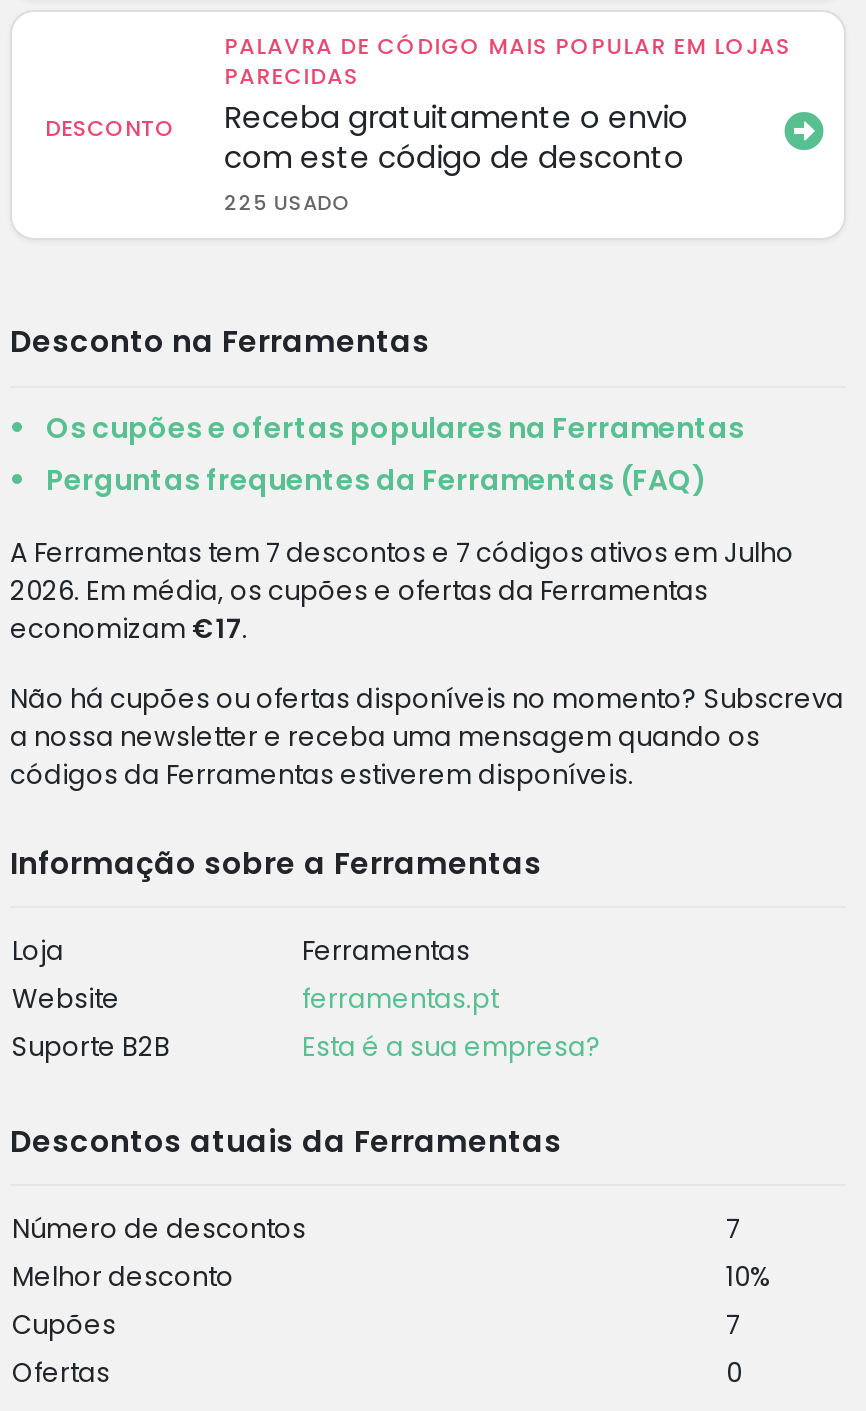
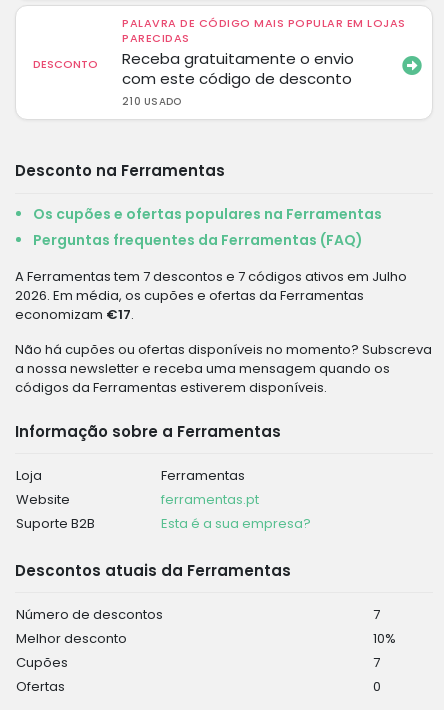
[224,188,349,218] 225 USADO -> [122,94,181,109] 210 USADO

